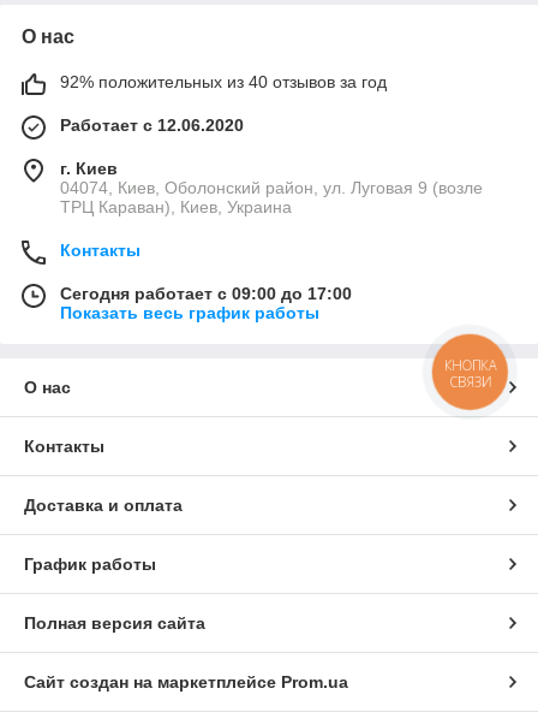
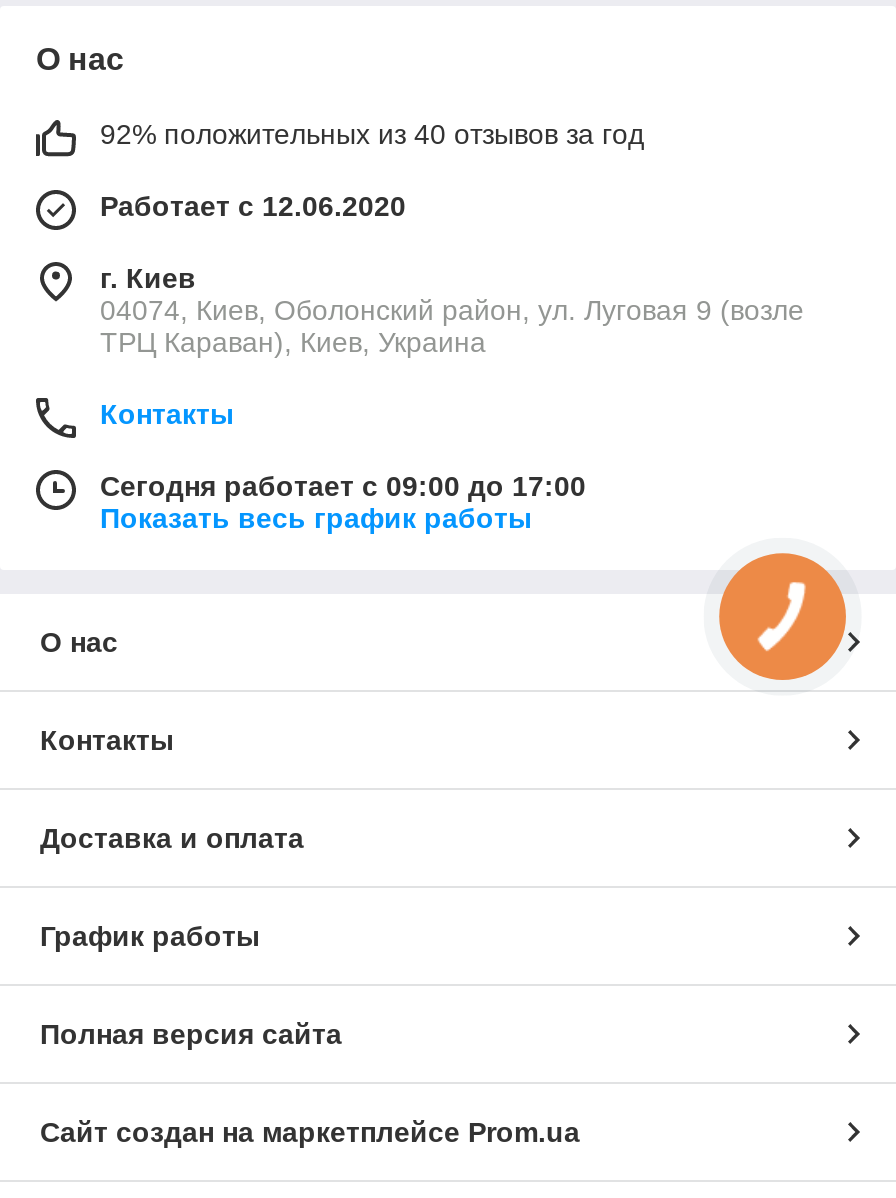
[444,356,496,391] КНОПКА | СВЯЗИ -> none

